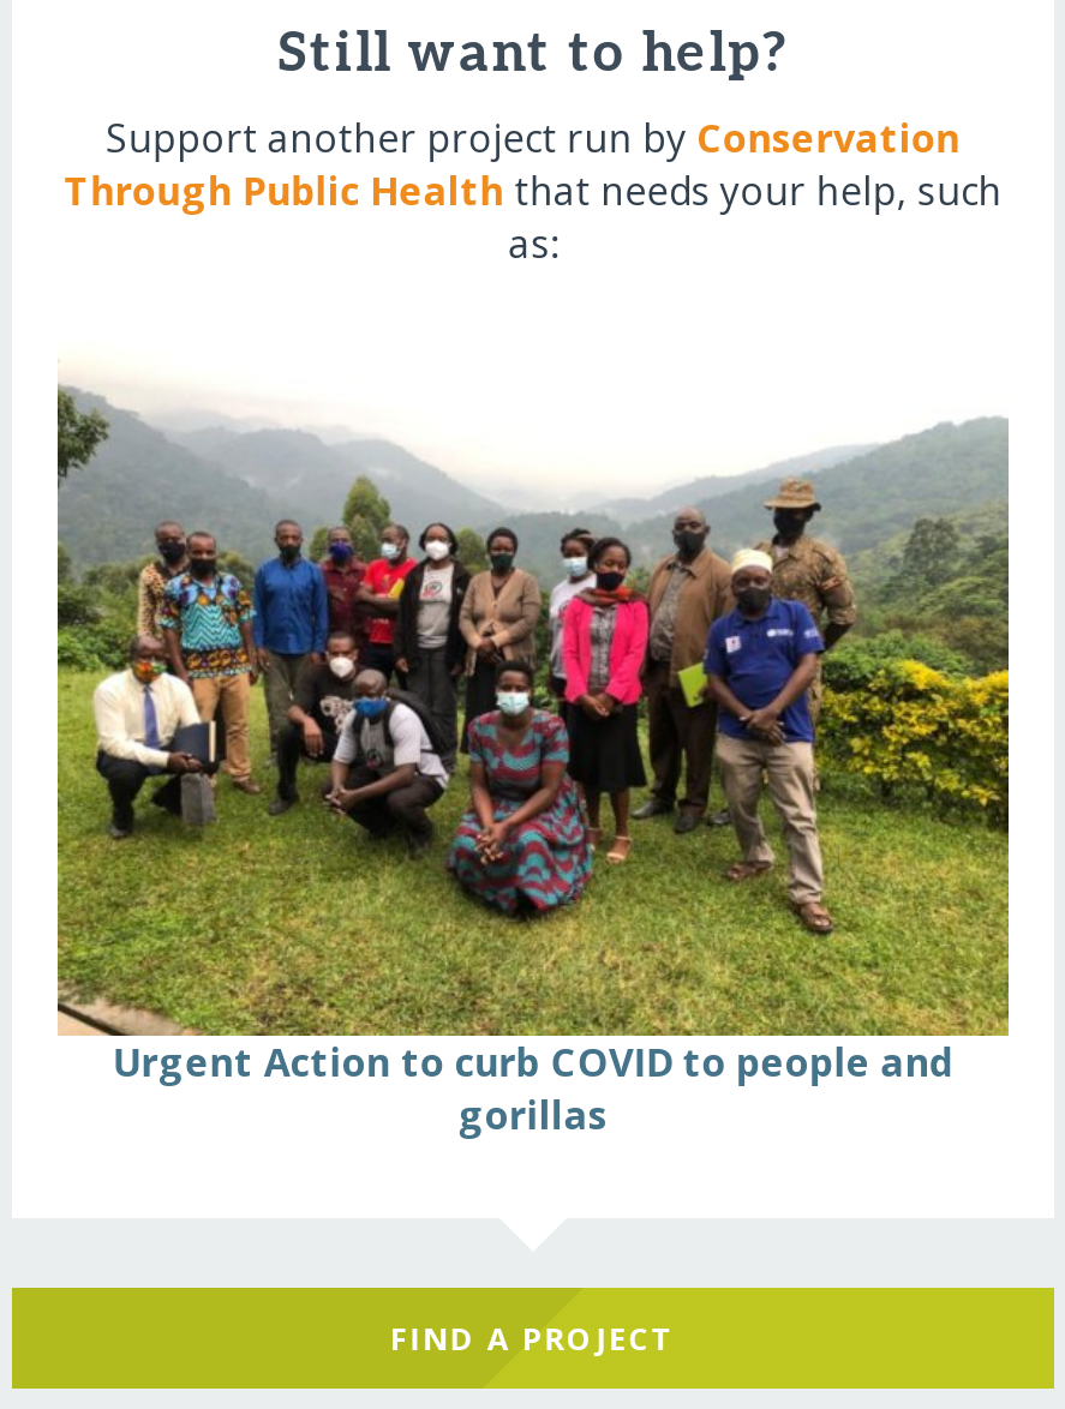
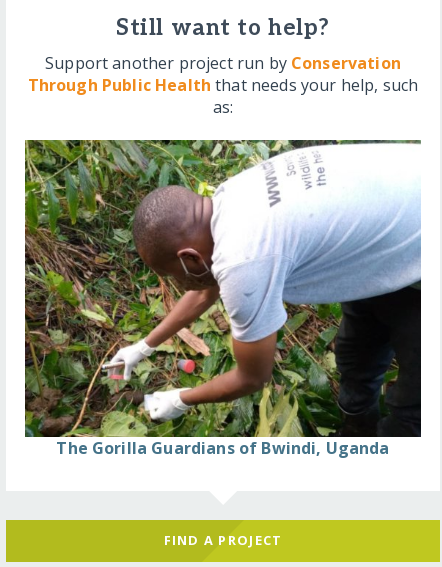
[55,376,1011,1141] [image] | Urgent Action to curb COVID to people and | gorillas -> [24,139,422,459] [image] | The Gorilla Guardians of Bwindi, Uganda

